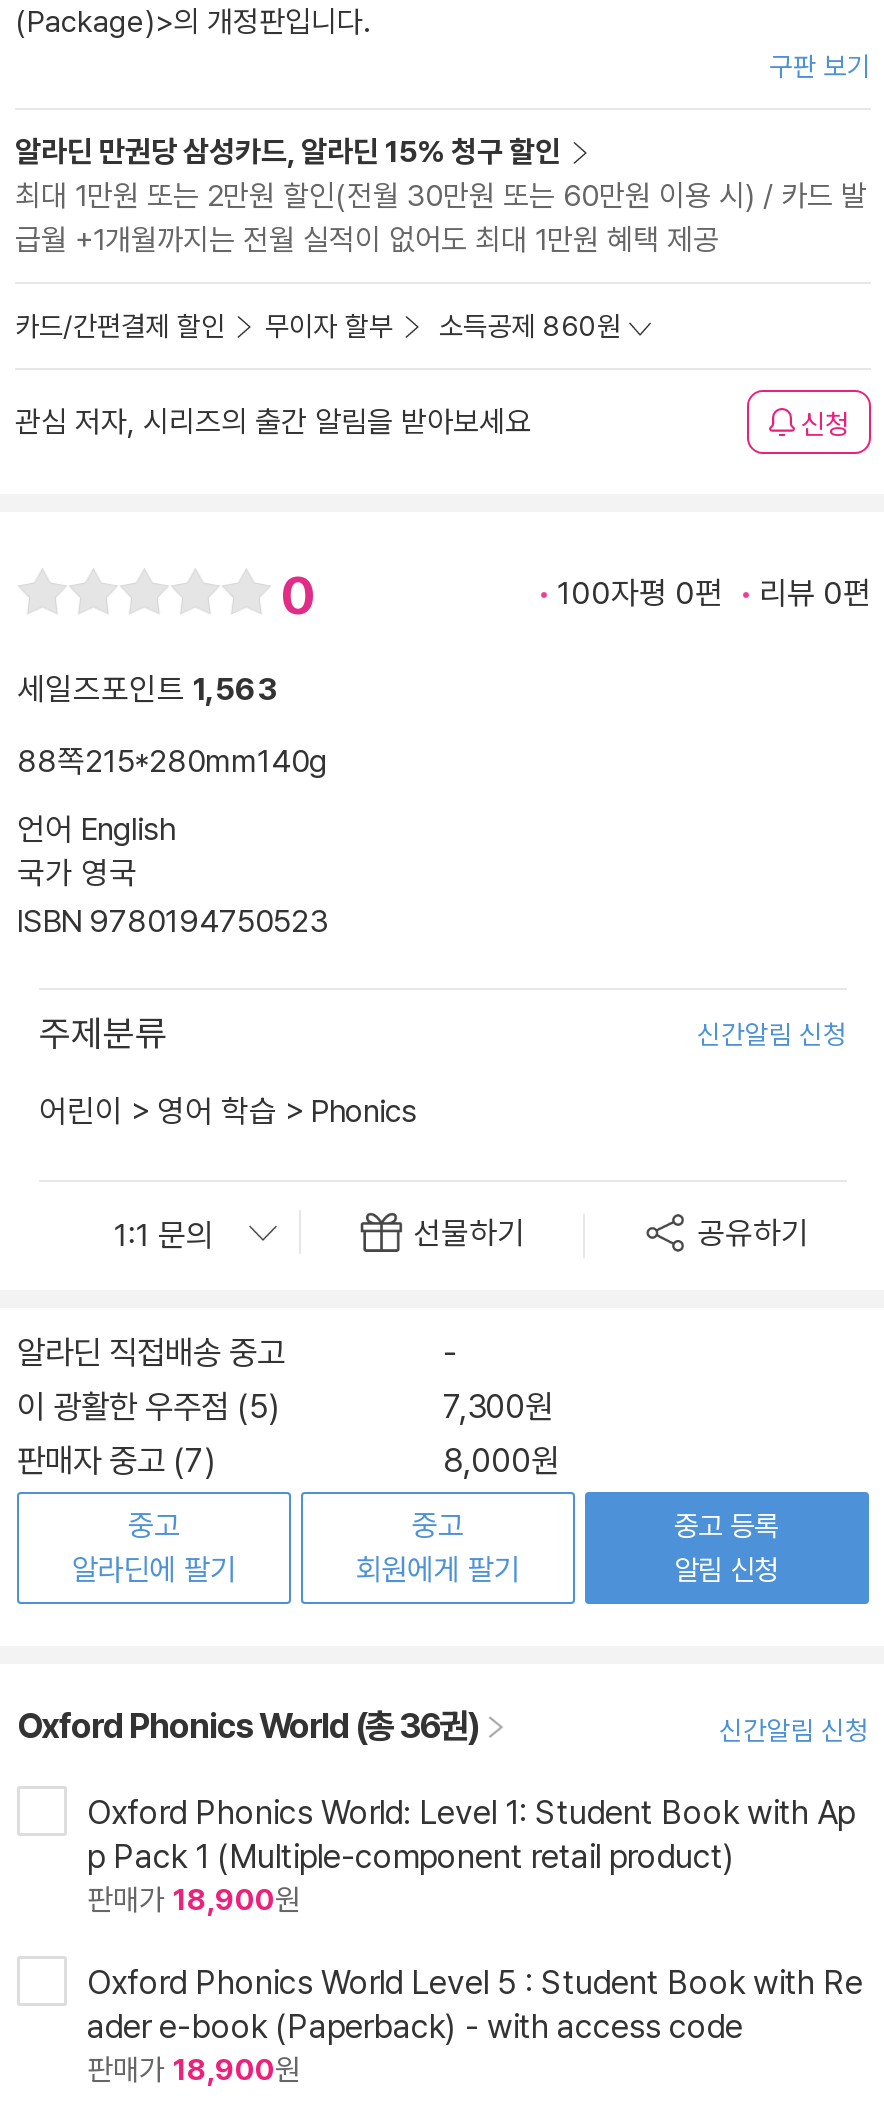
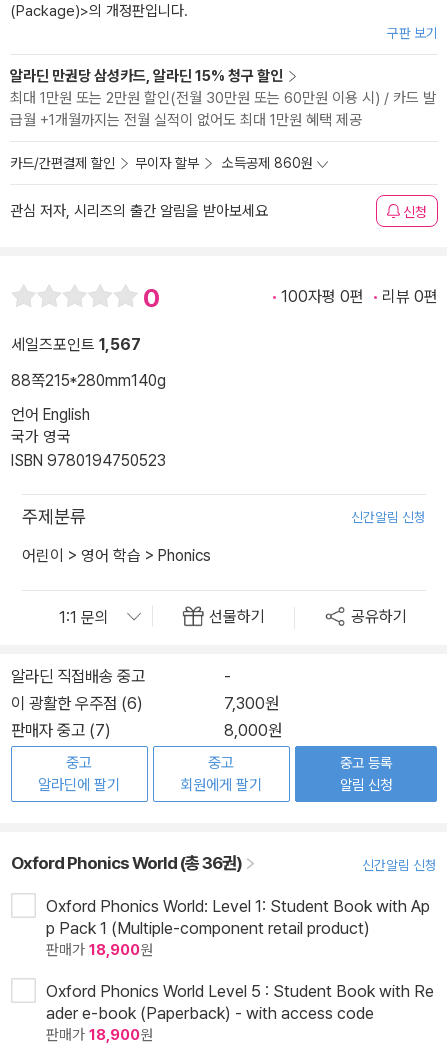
[17,671,277,709] 세일즈포인트 1,563 -> [11,335,141,354] 세일즈포인트 1,567
[17,1387,281,1427] 이 광활한 우주점 (5) -> [11,693,143,713] 이 광활한 우주점 (6)

